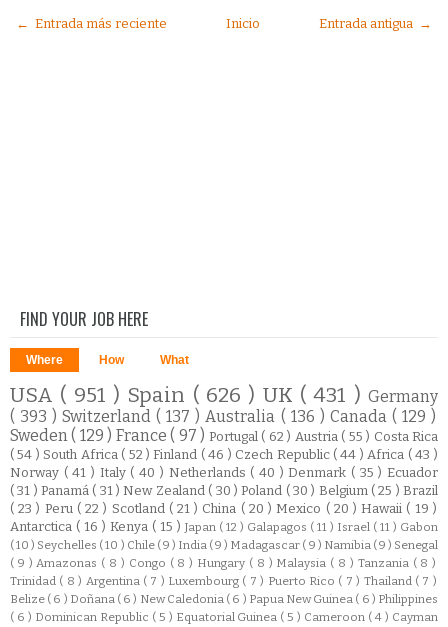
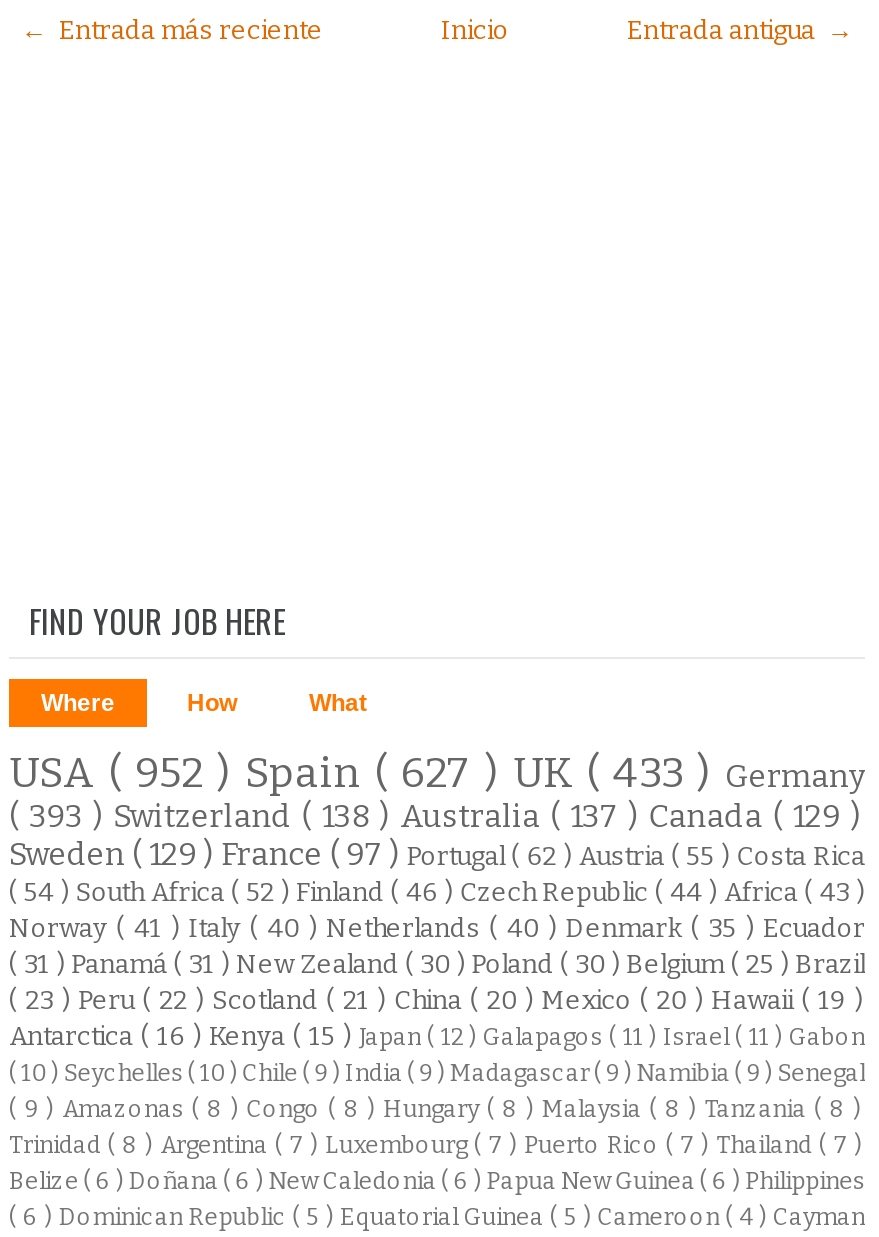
[10,383,438,408] USA ( 951 ) Spain ( 626 ) UK ( 431 ) Germany -> [9,750,865,800] USA ( 952 ) Spain ( 627 ) UK ( 433 ) Germany
[10,407,436,426] ( 393 ) Switzerland ( 137 ) Australia ( 136 ) Canada ( 129 ) -> [9,798,861,836] ( 393 ) Switzerland ( 138 ) Australia ( 137 ) Canada ( 129 )

